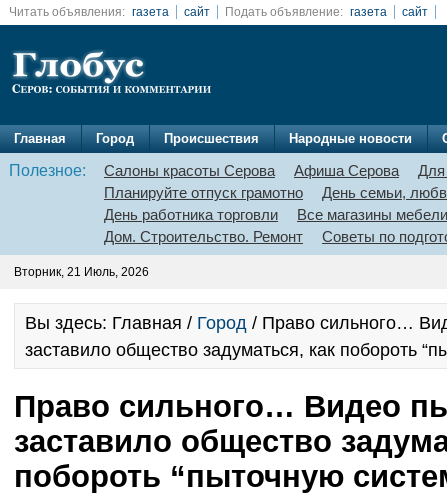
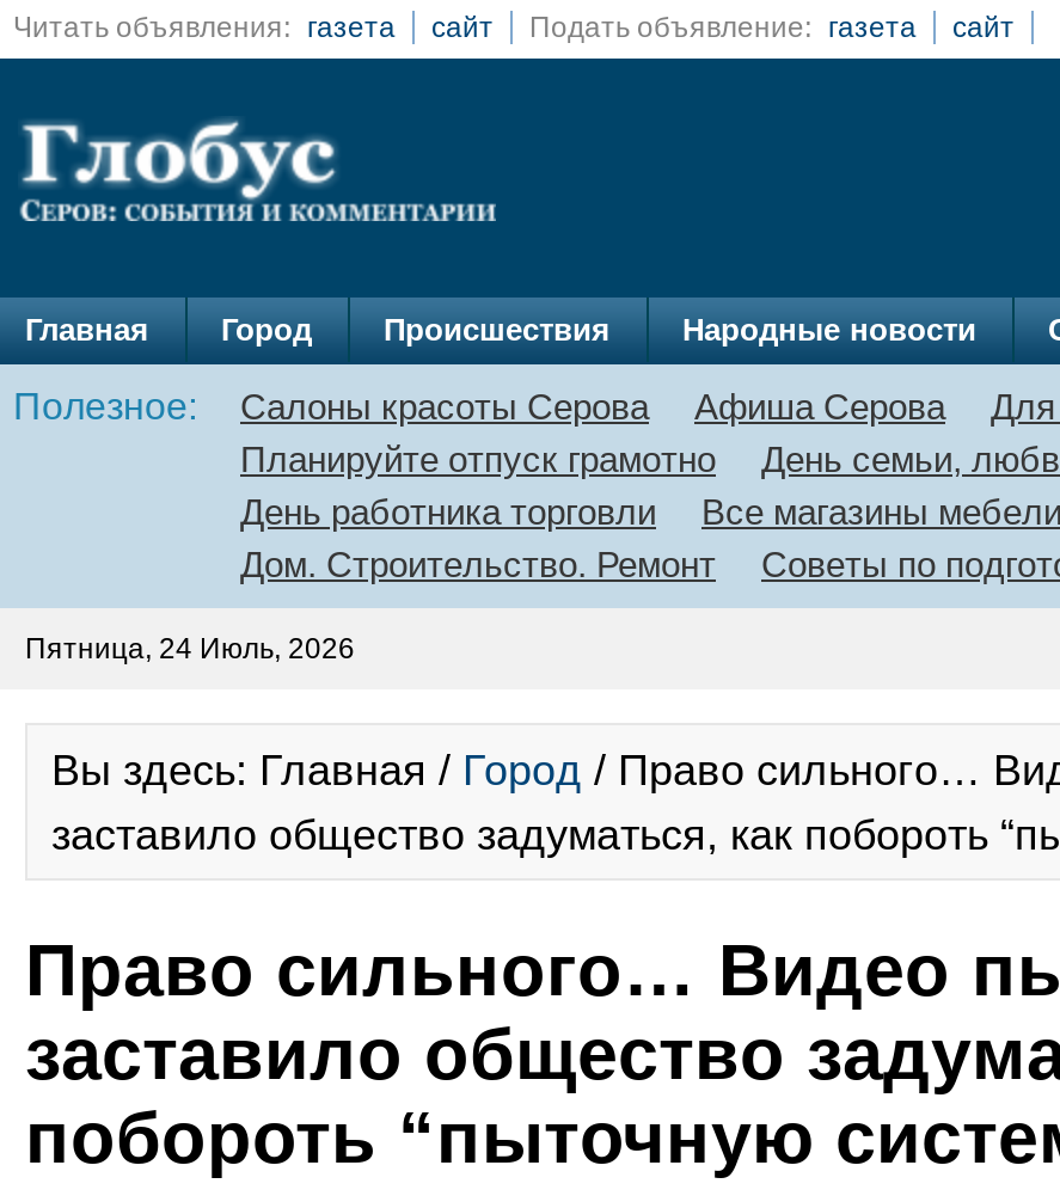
[14,265,149,279] Вторник, 21 Июль, 2026 -> [25,632,355,666] Пятница, 24 Июль, 2026

